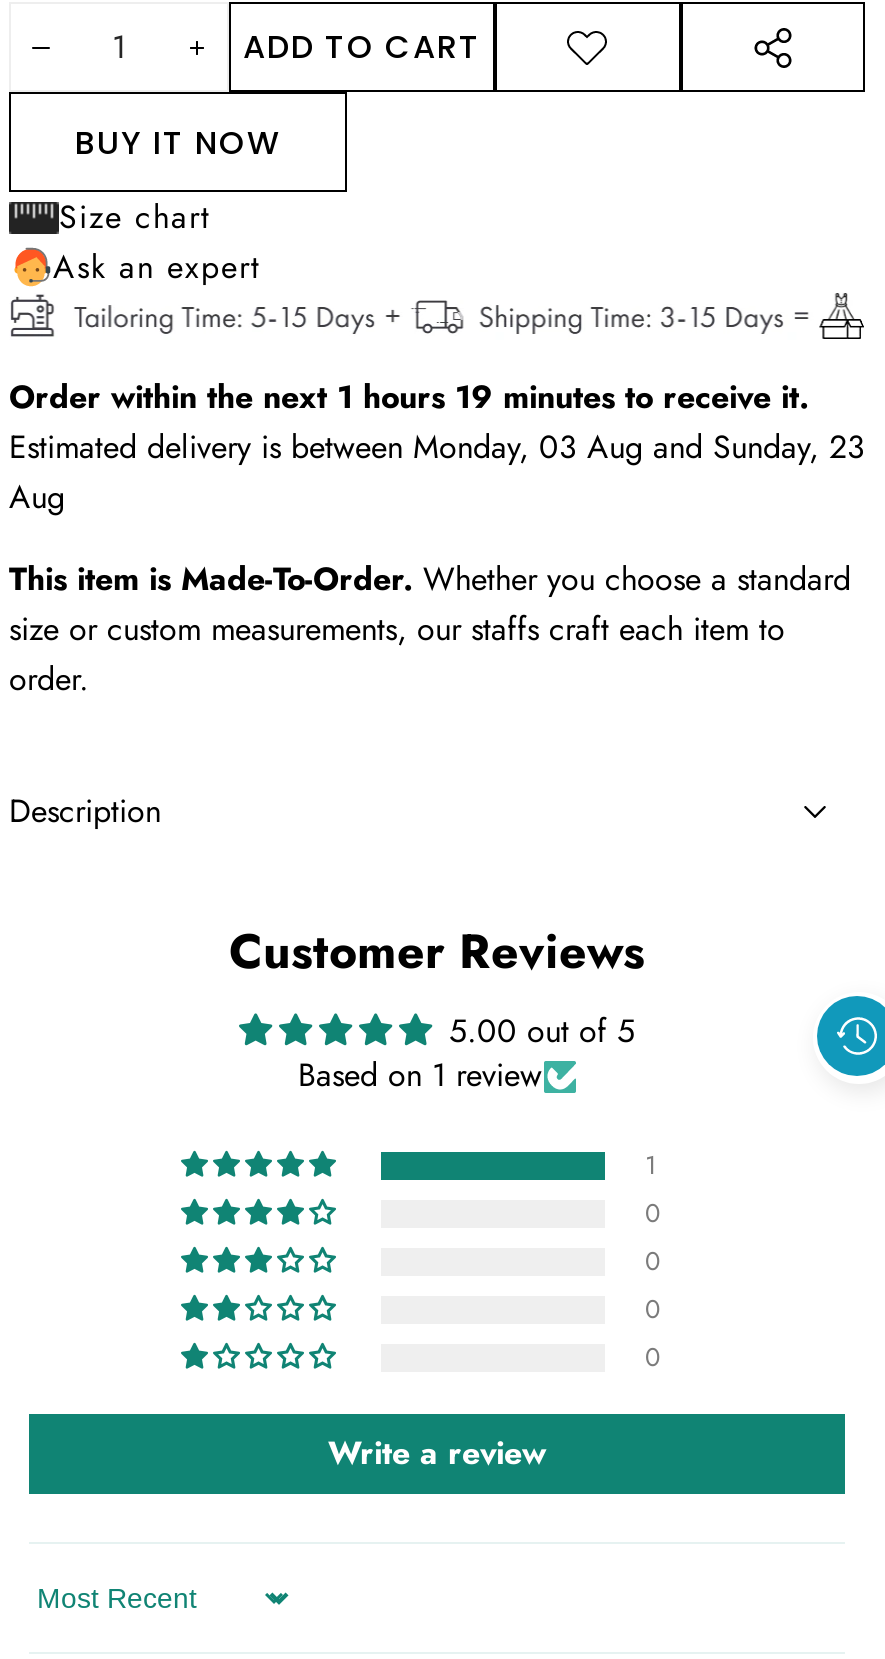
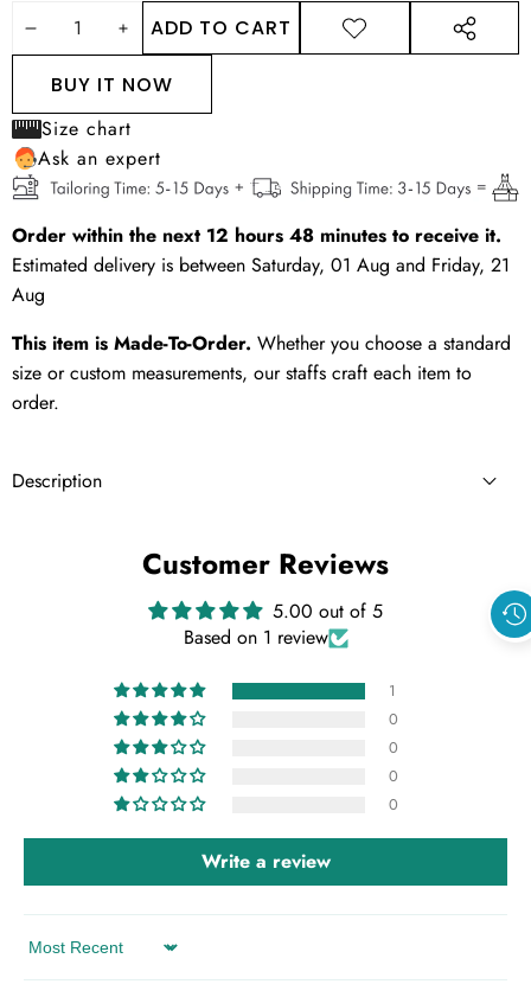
[9,375,809,421] Order within the next 1 hours 19 minutes to receive it. -> [12,222,501,249] Order within the next 12 hours 48 minutes to receive it.
[9,425,865,471] Estimated delivery is between Monday, 03 Aug and Sunday, 23 -> [12,252,510,279] Estimated delivery is between Saturday, 01 Aug and Friday, 21

